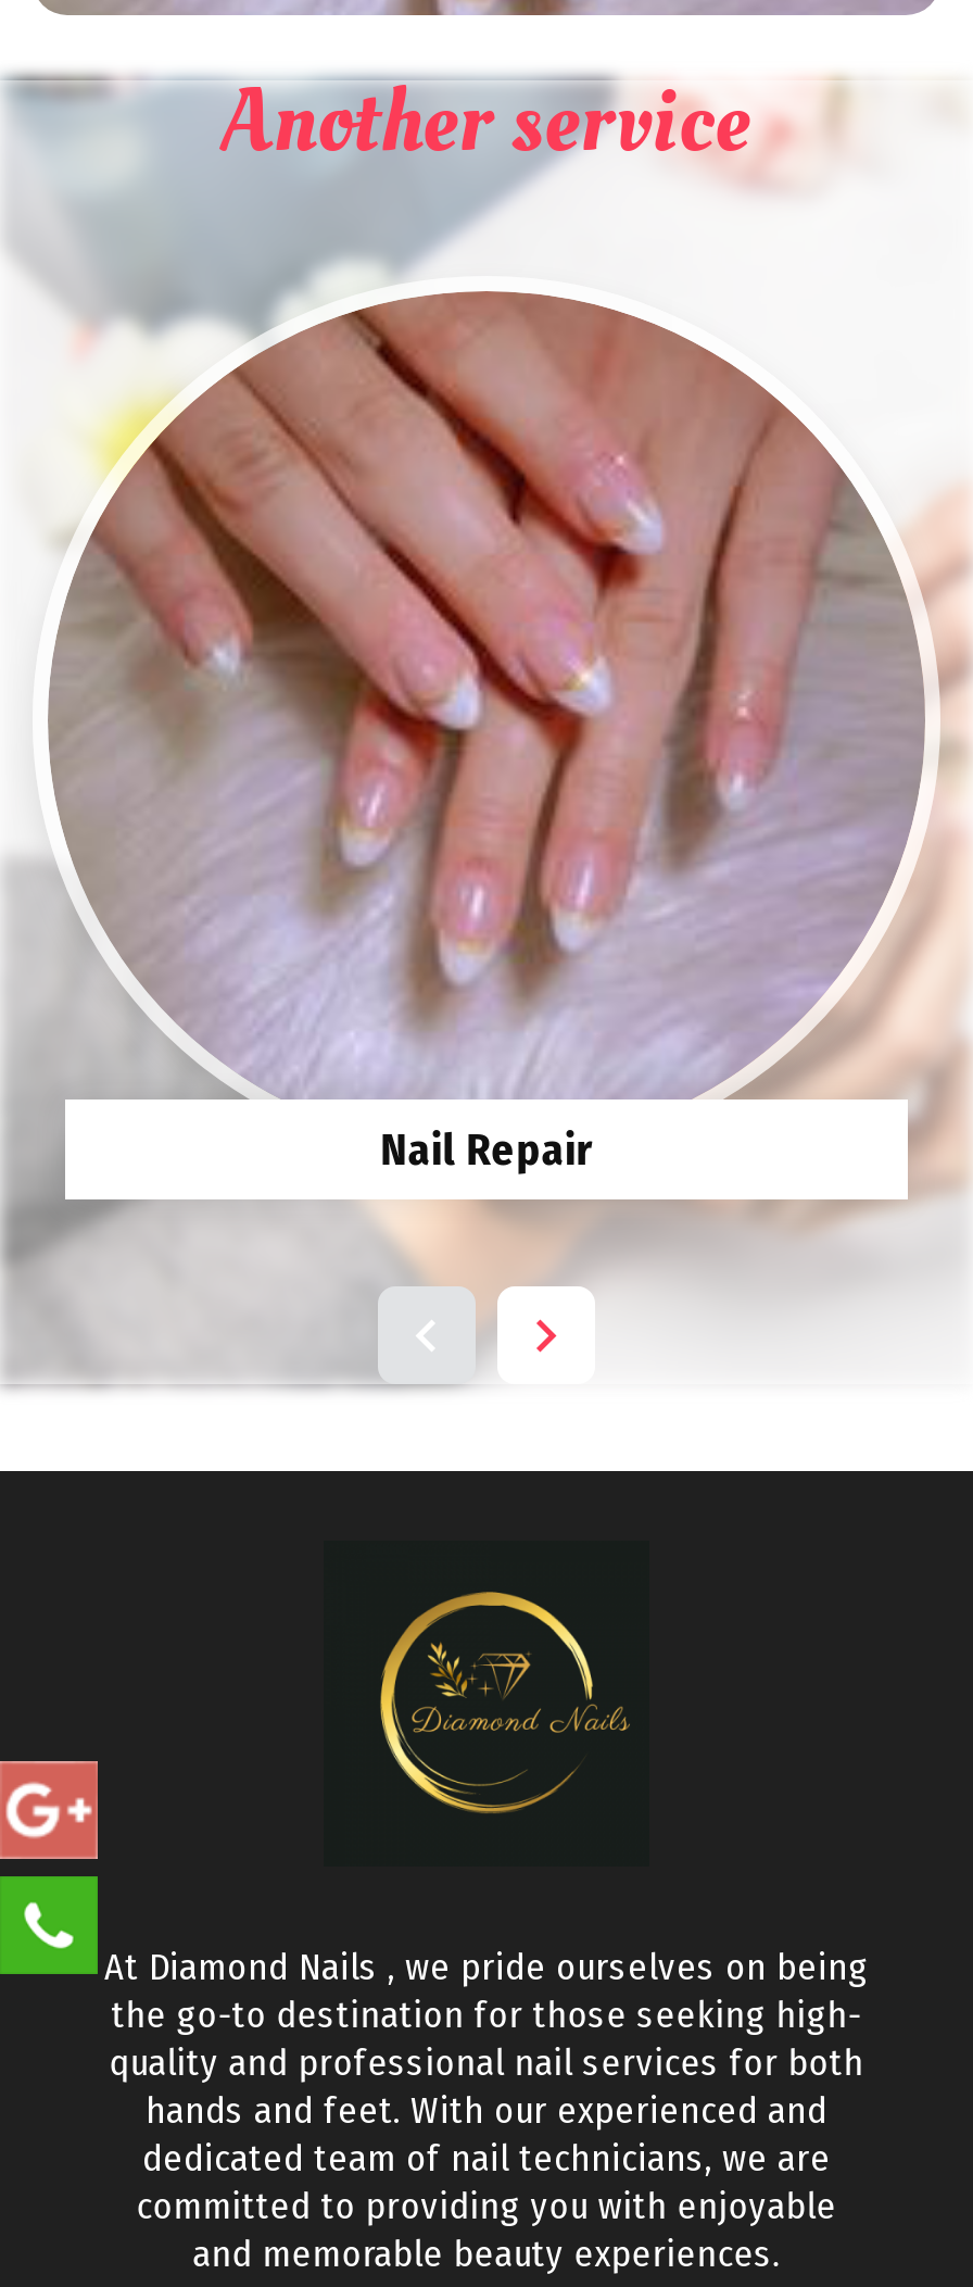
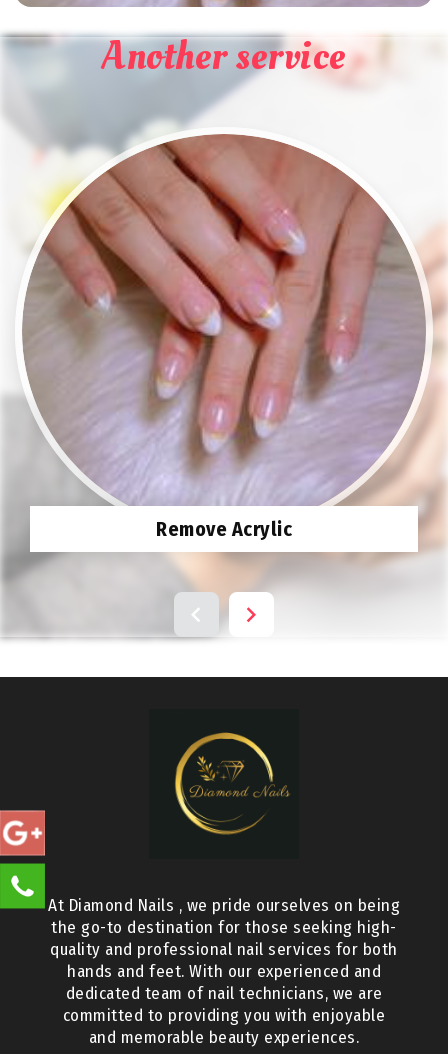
[381,1124,592,1176] Nail Repair -> [156,517,292,541] Remove Acrylic

